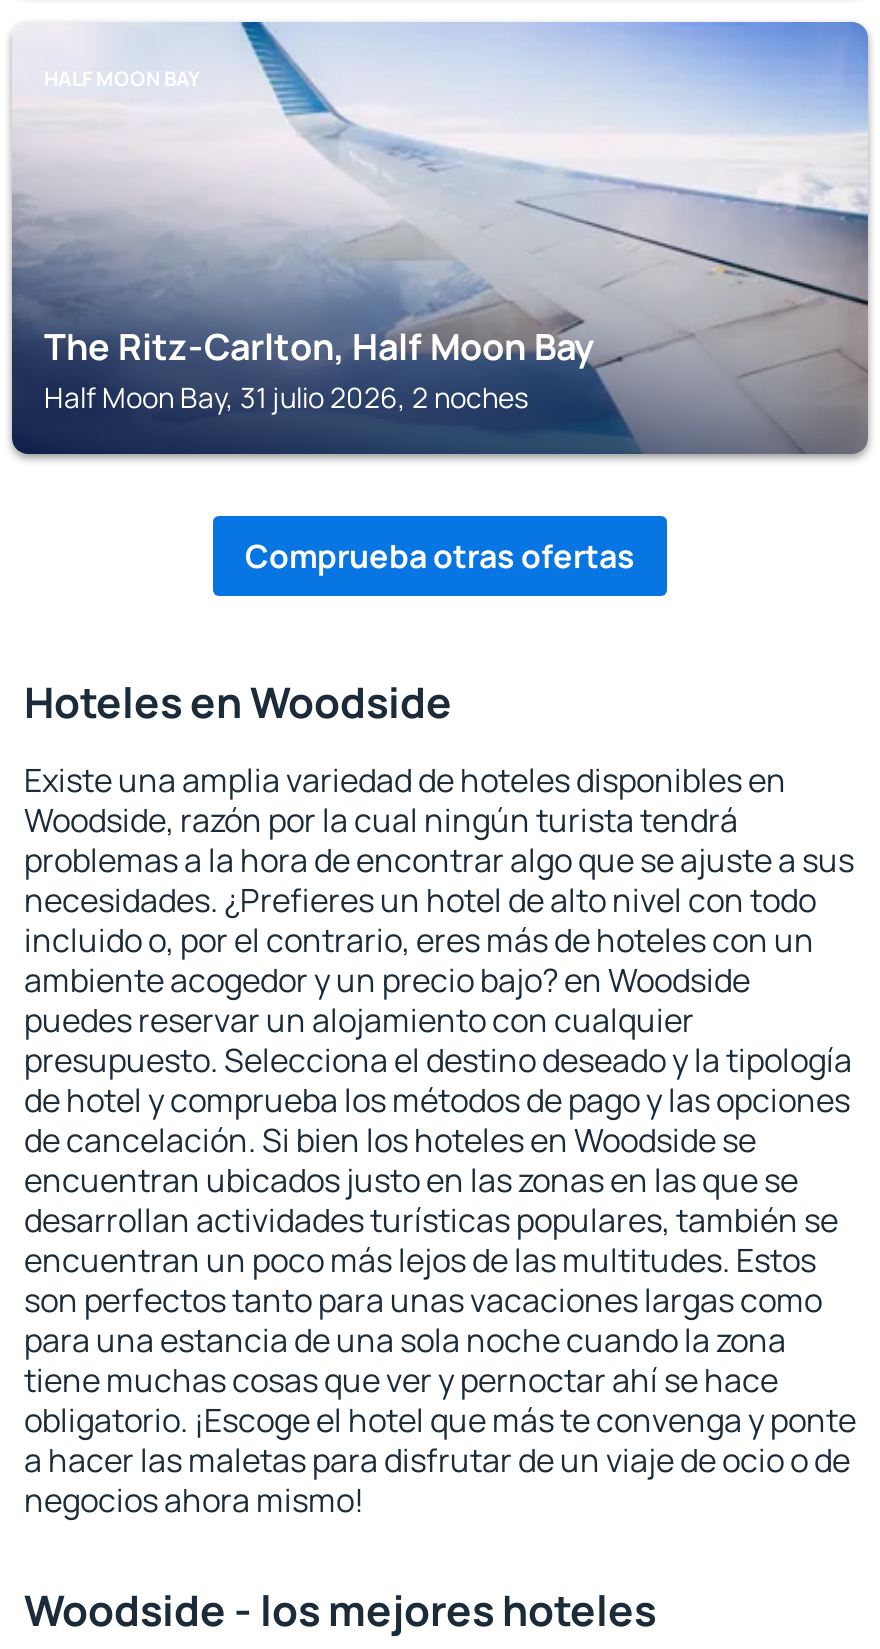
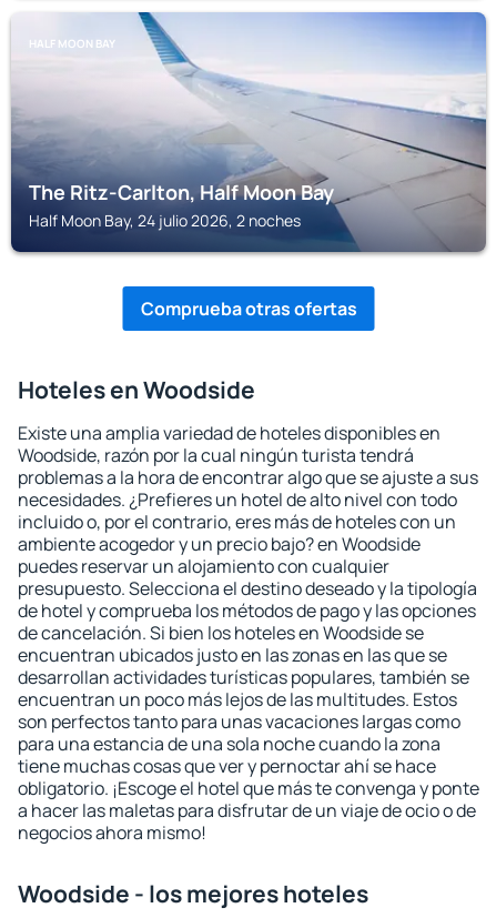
[44,378,528,416] Half Moon Bay, 31 julio 2026, 2 noches -> [29,210,301,231] Half Moon Bay, 24 julio 2026, 2 noches

